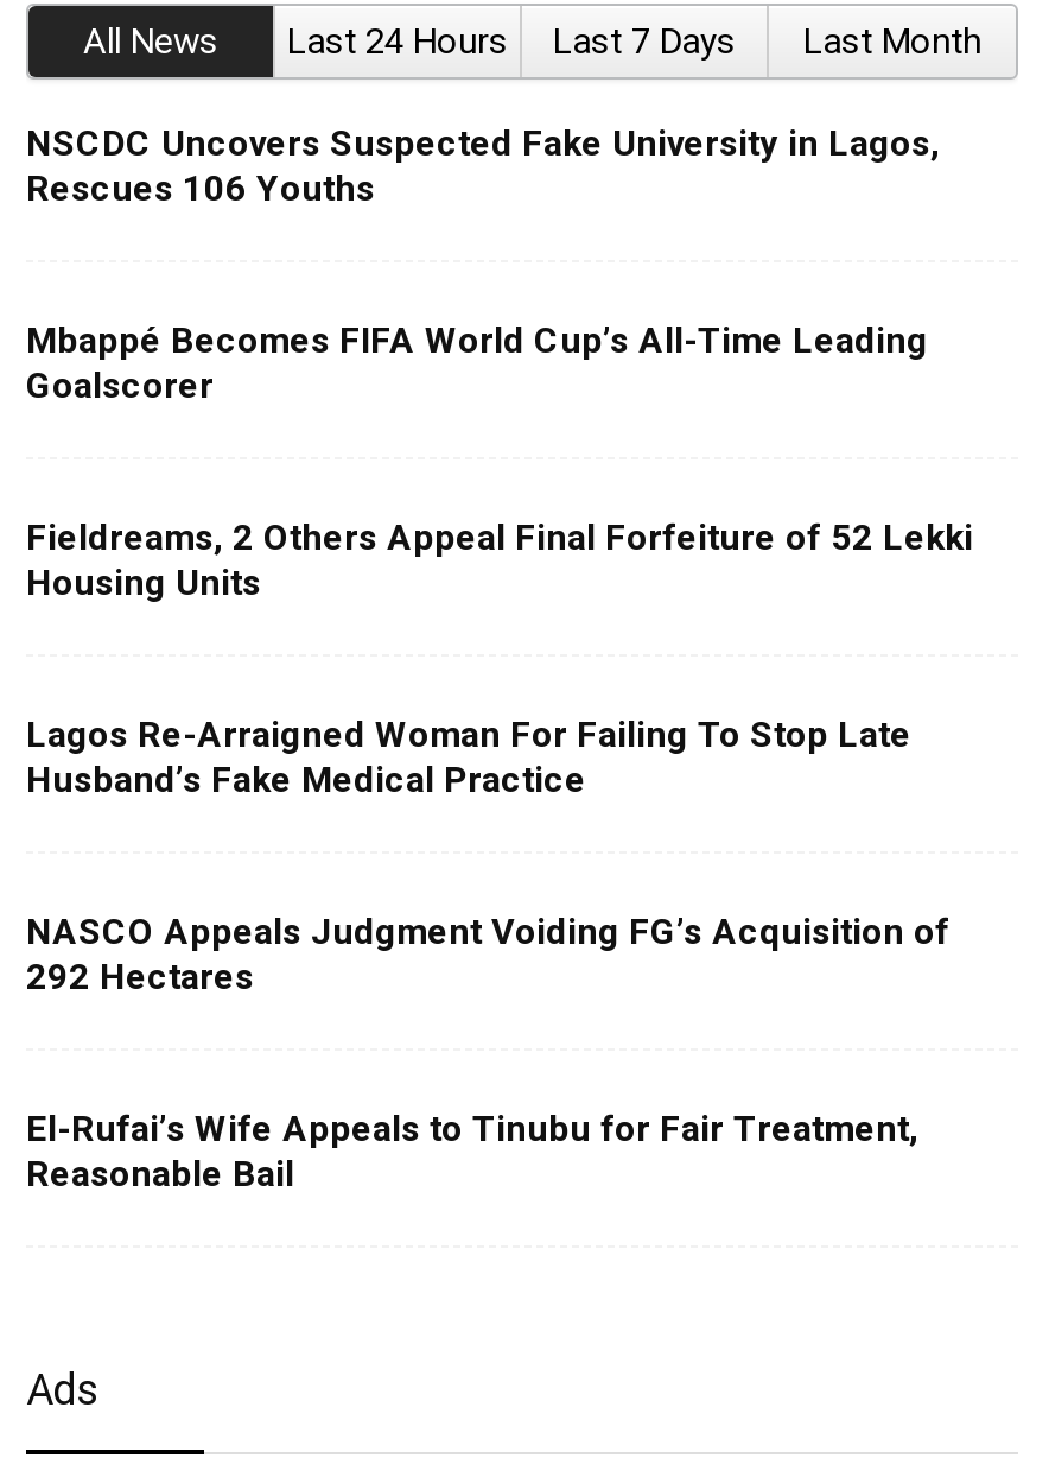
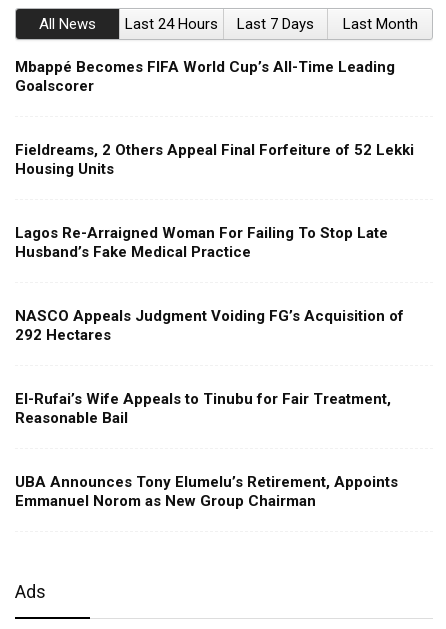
[26,122,940,209] NSCDC Uncovers Suspected Fake University in Lagos, | Rescues 106 Youths -> none
moved [26,319,973,1195] -> [15,58,414,427]: Mbappé Becomes FIFA World Cup’s All-Time Leading | Goalscorer | Fieldreams, 2 Others Appeal Final Forfeiture of 52 Lekki | ... | El-Rufai’s Wife Appeals to Tinubu for Fair Treatment, | Reasonable Bail
none -> [15,473,398,510] UBA Announces Tony Elumelu’s Retirement, Appoints | Emmanuel Norom as New Group Chairman

